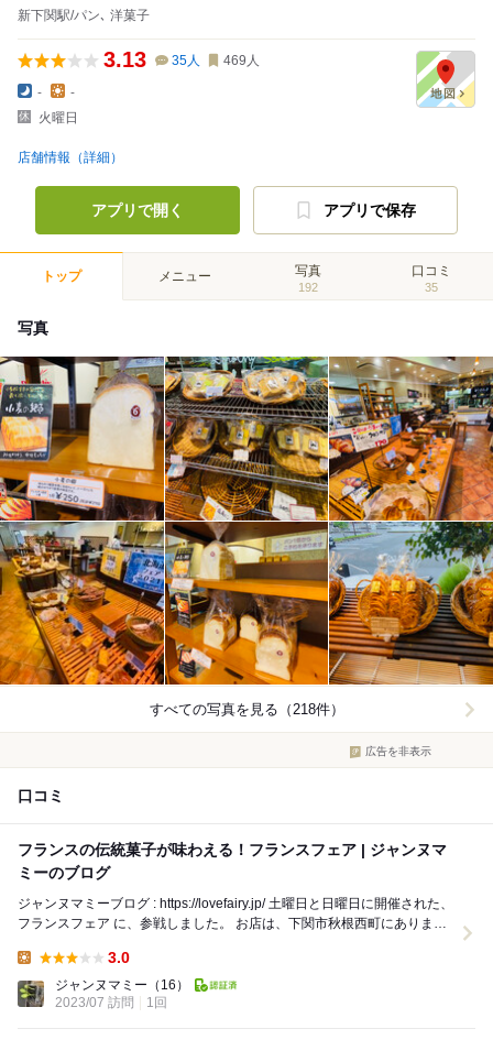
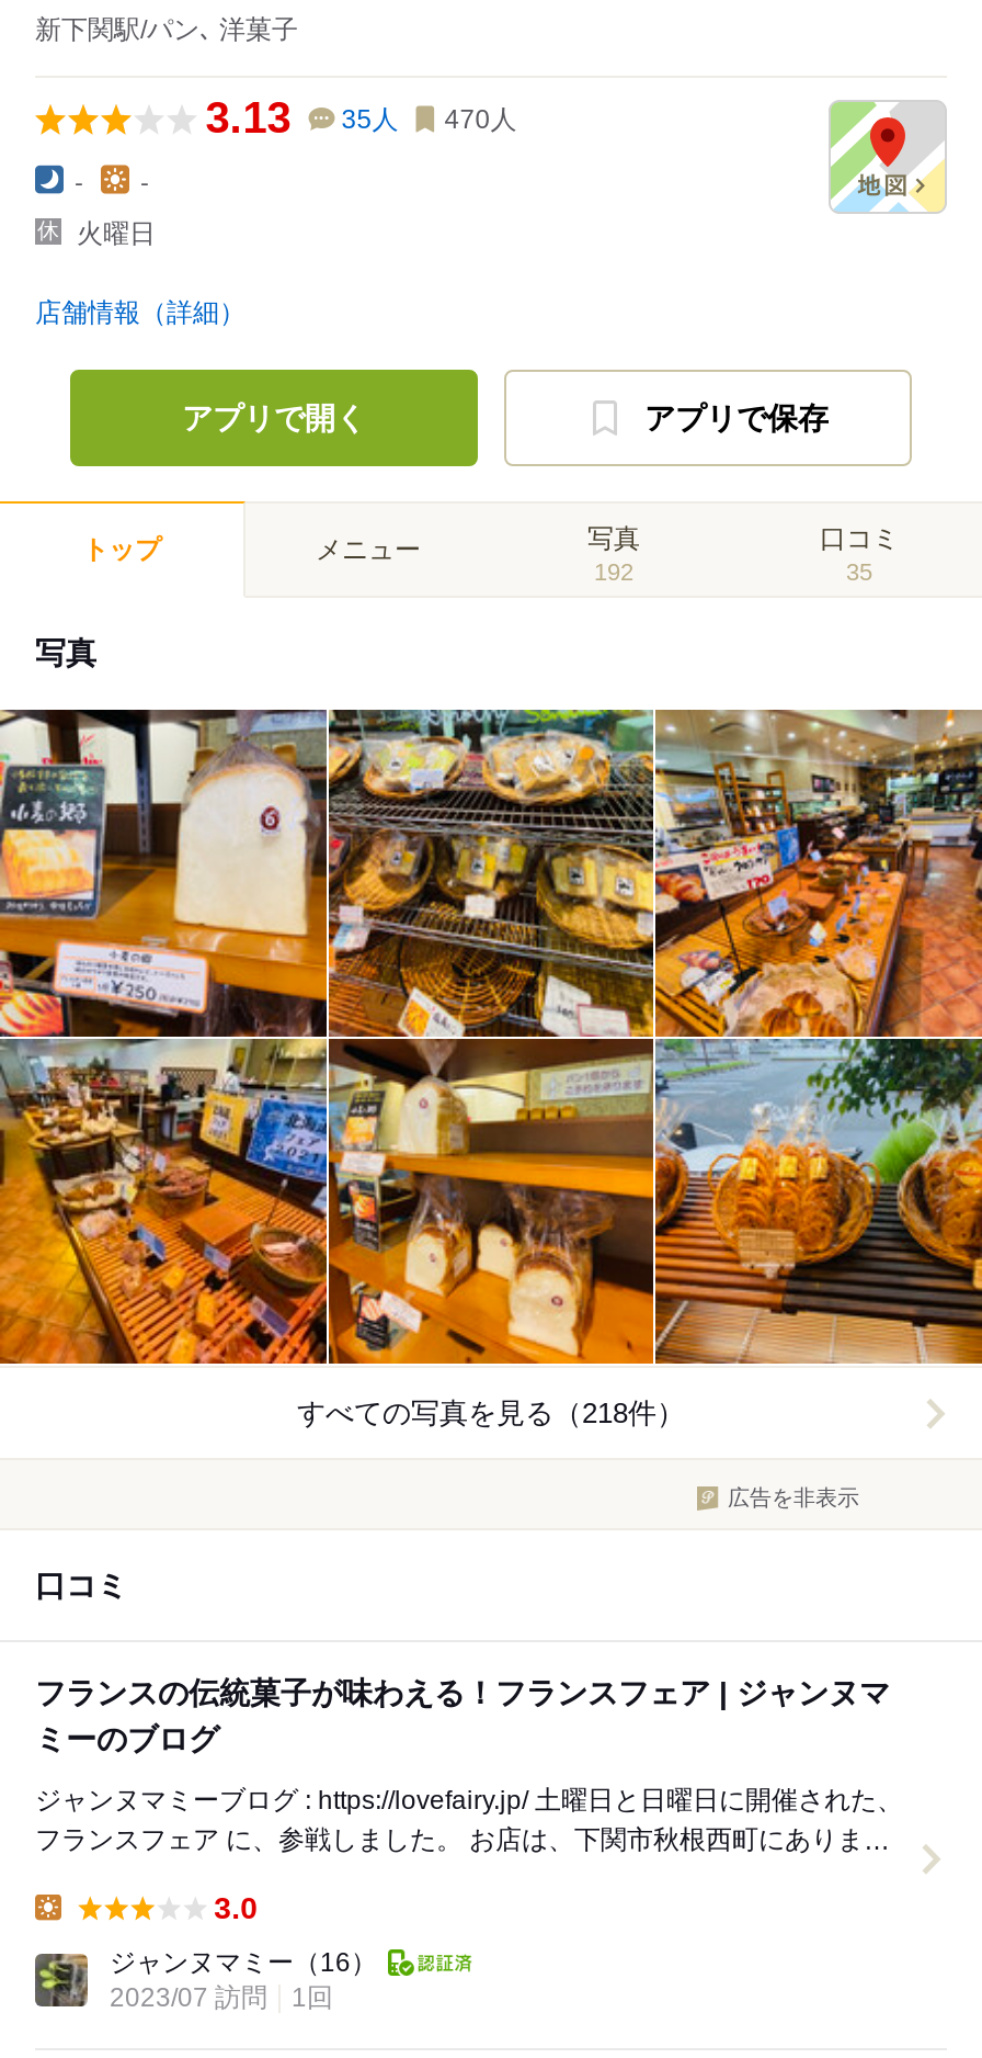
[103,47,259,72] 3.13 35人 469人 -> [206,93,517,142] 3.13 35人 470人

